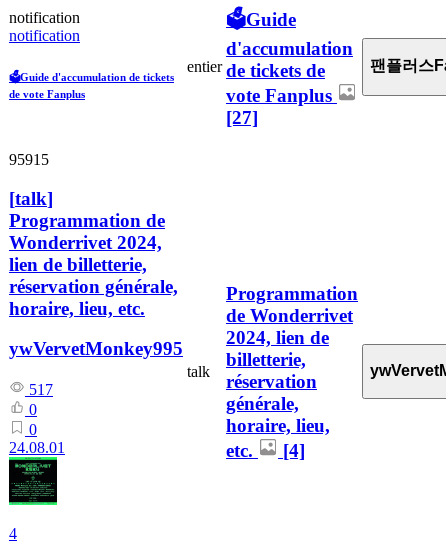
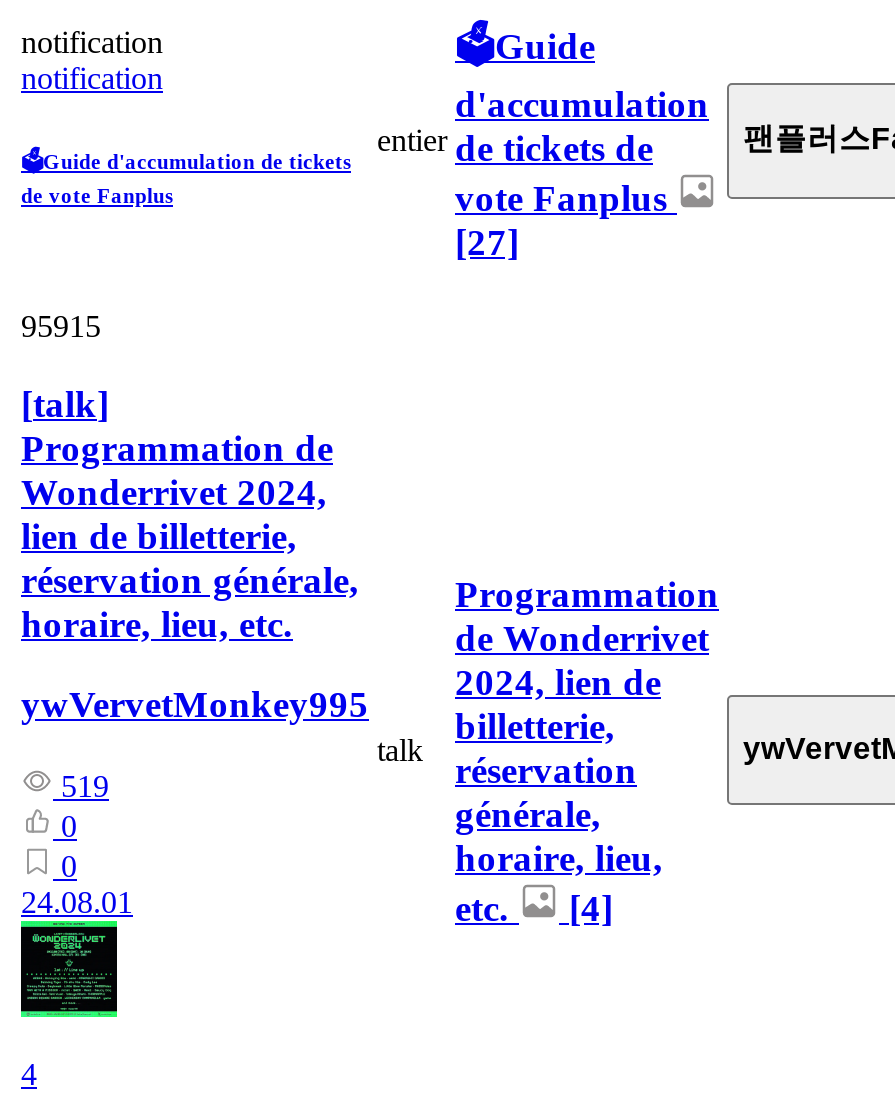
[29,381,53,398] 517 -> [61,769,109,803] 519

